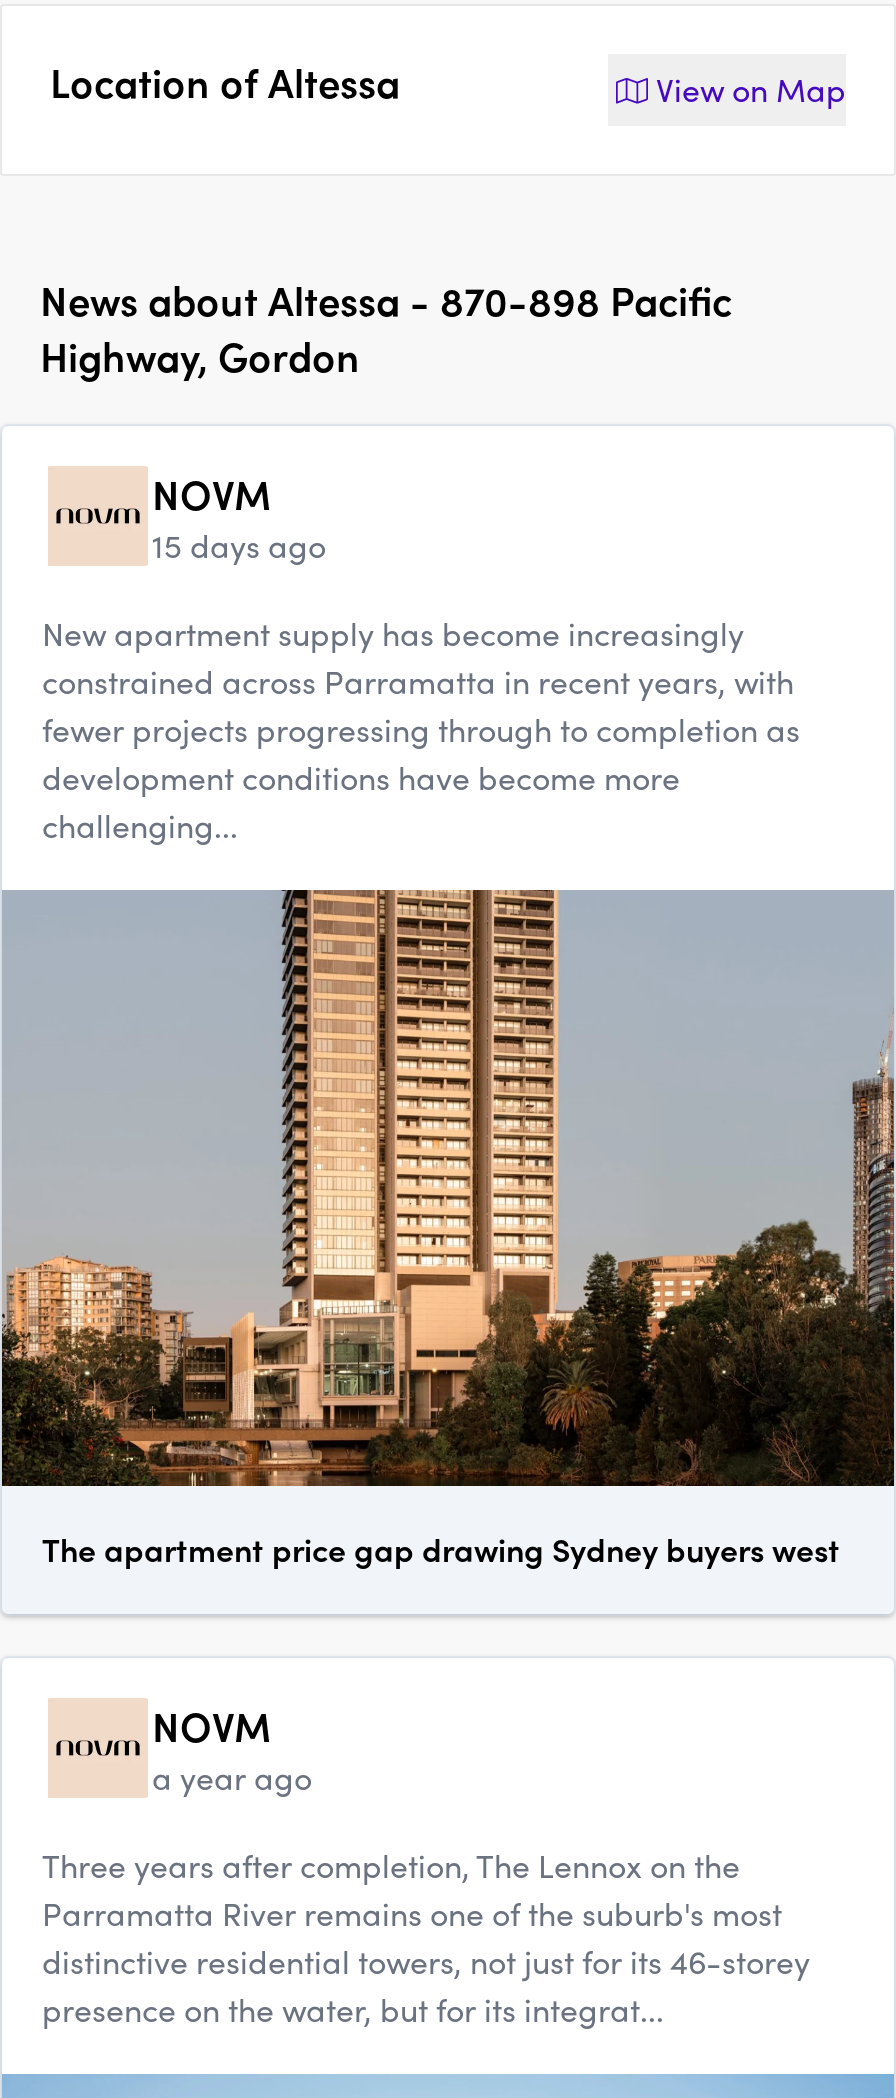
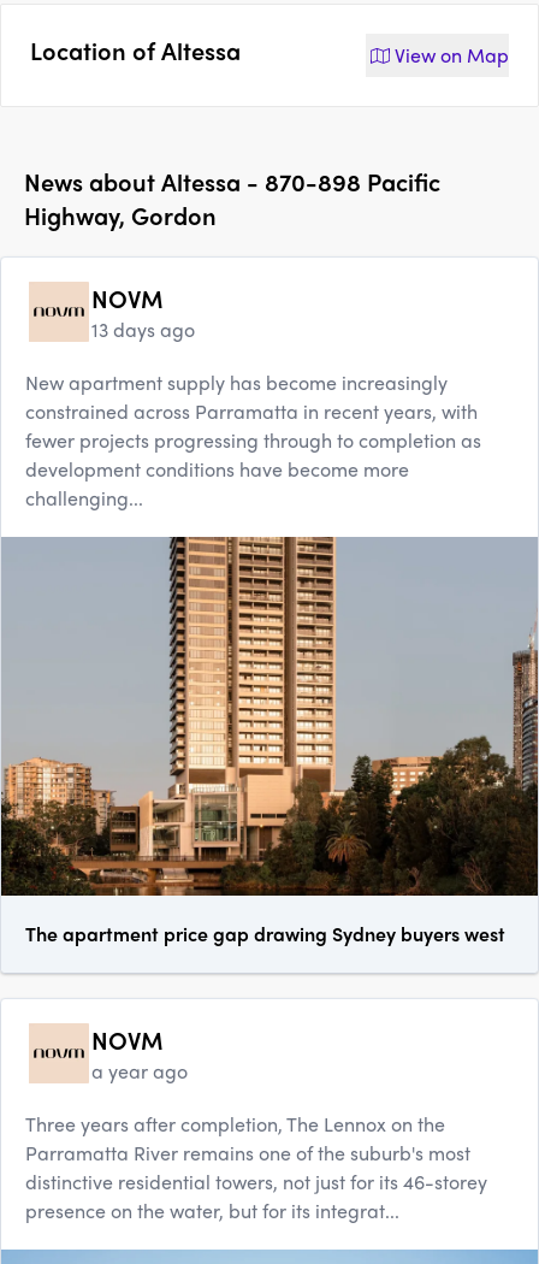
[152,523,326,569] 15 days ago -> [91,316,195,343] 13 days ago

